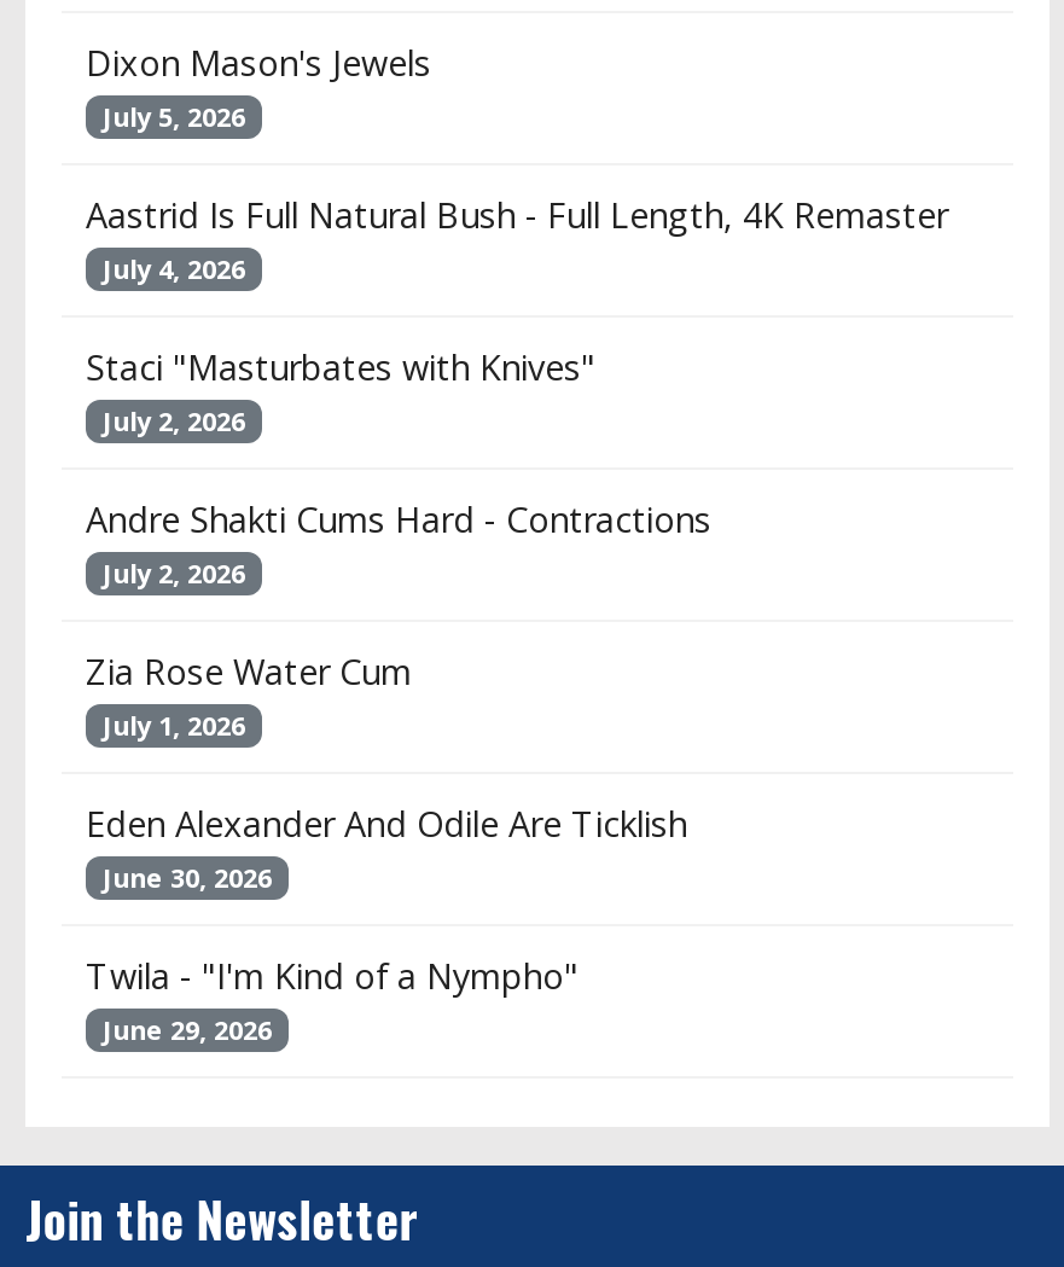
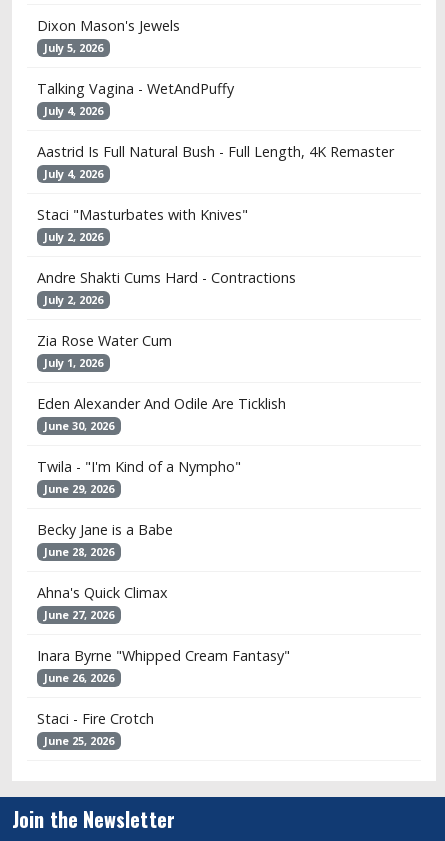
none -> [37,79,234,118] Talking Vagina - WetAndPuffy | July 4, 2026
none -> [37,520,290,748] Becky Jane is a Babe | June 28, 2026 | Ahna's Quick Climax | June 27, 2026 | Inara Byrne "Whipped Cream Fantasy" | June 26, 2026 | Staci - Fire Crotch | June 25, 2026

